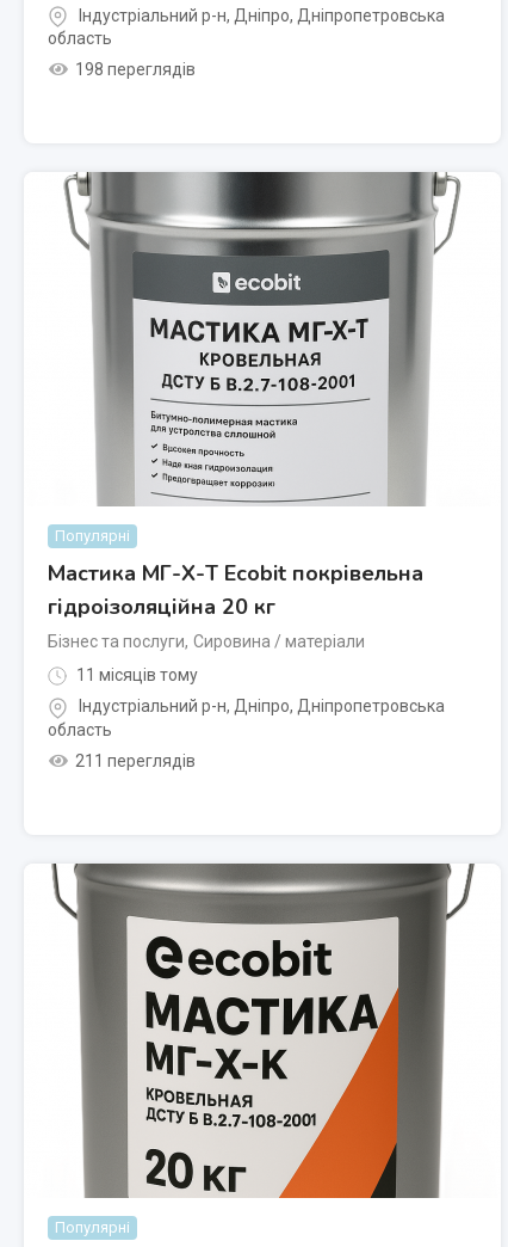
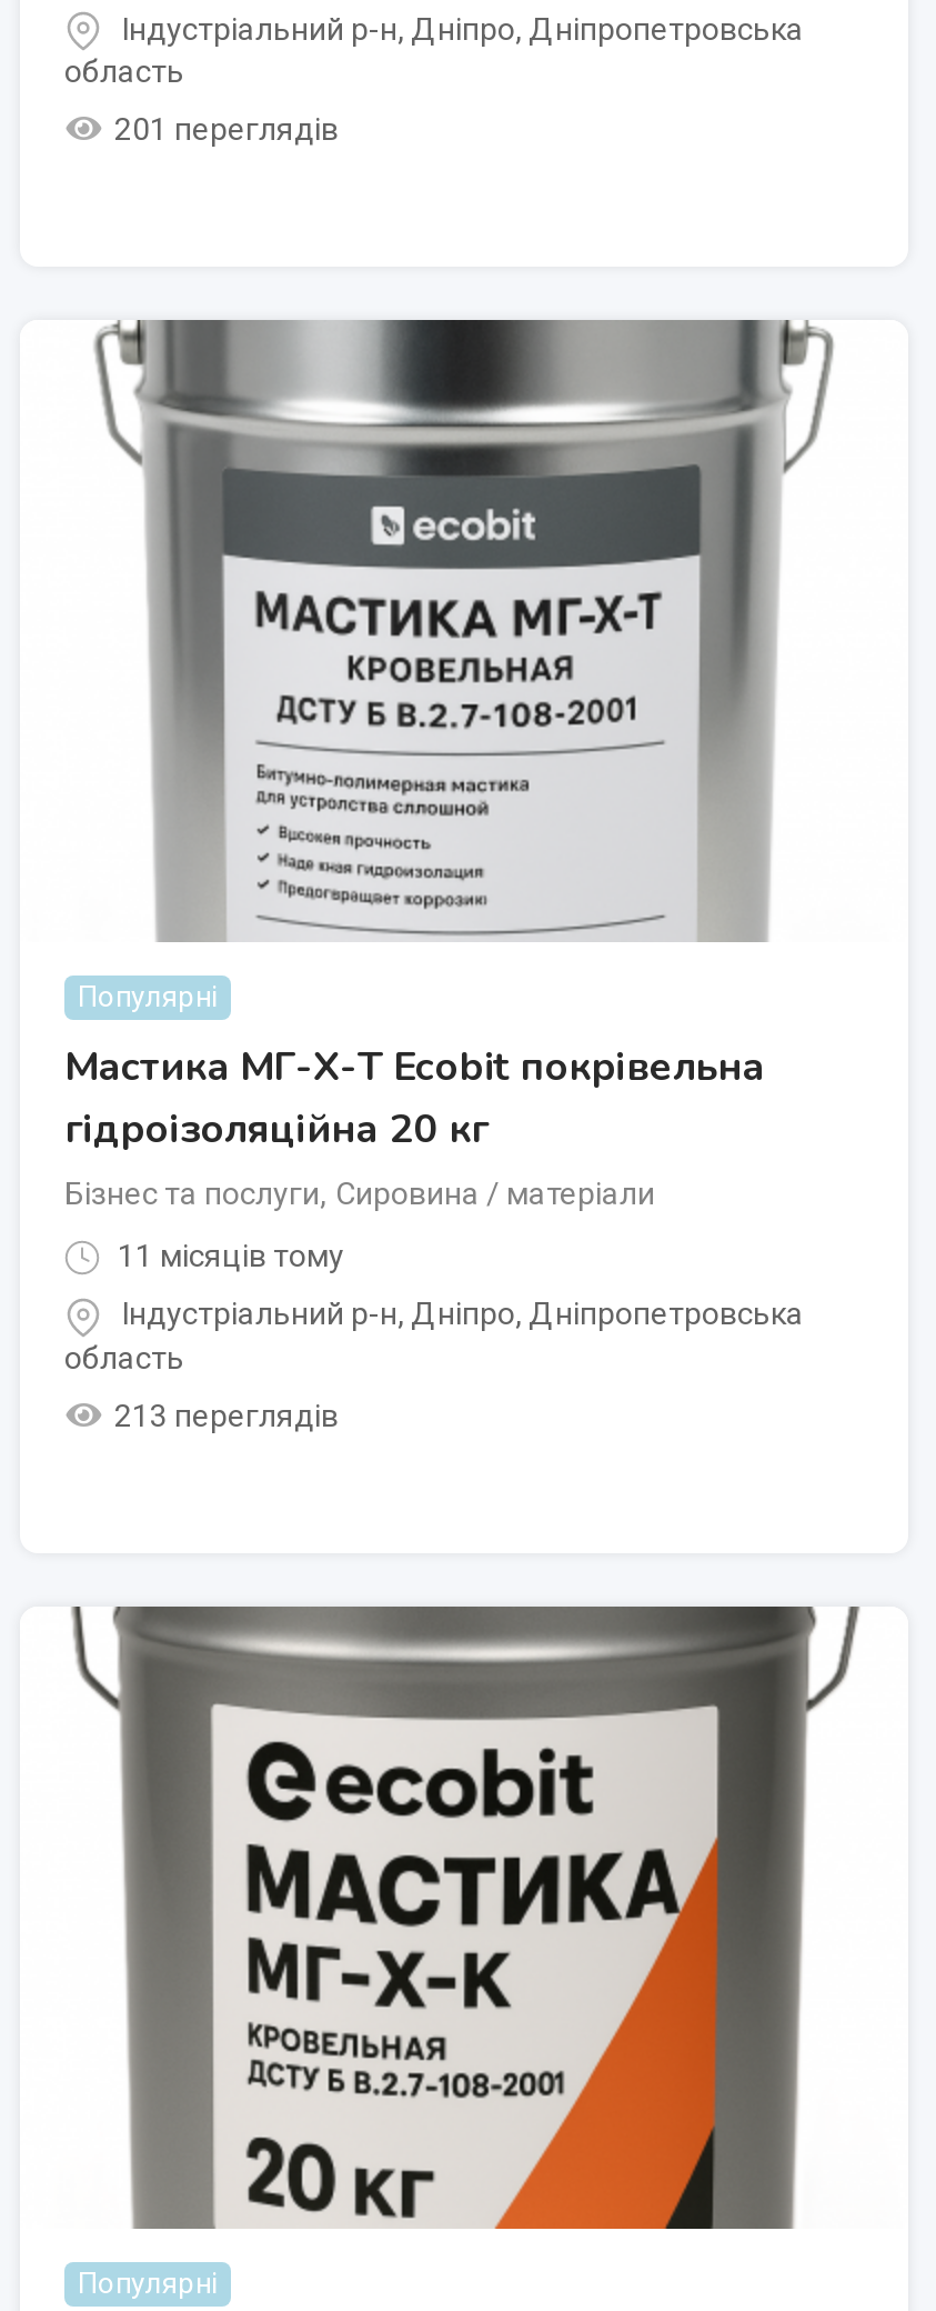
[75,60,195,79] 198 переглядів -> [114,112,339,147] 201 переглядів
[75,751,195,770] 211 переглядів -> [114,1397,339,1433] 213 переглядів

